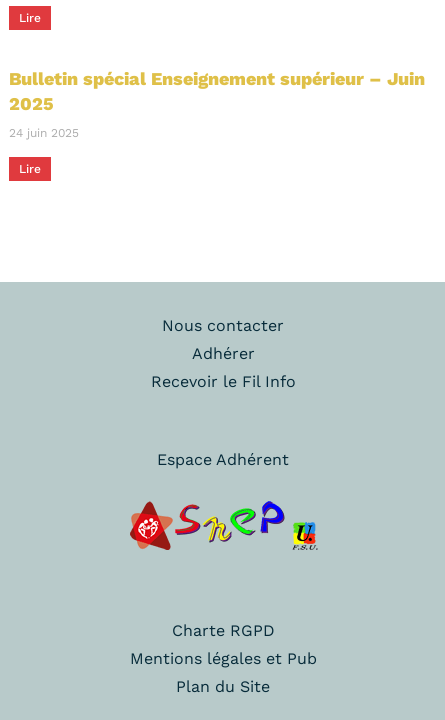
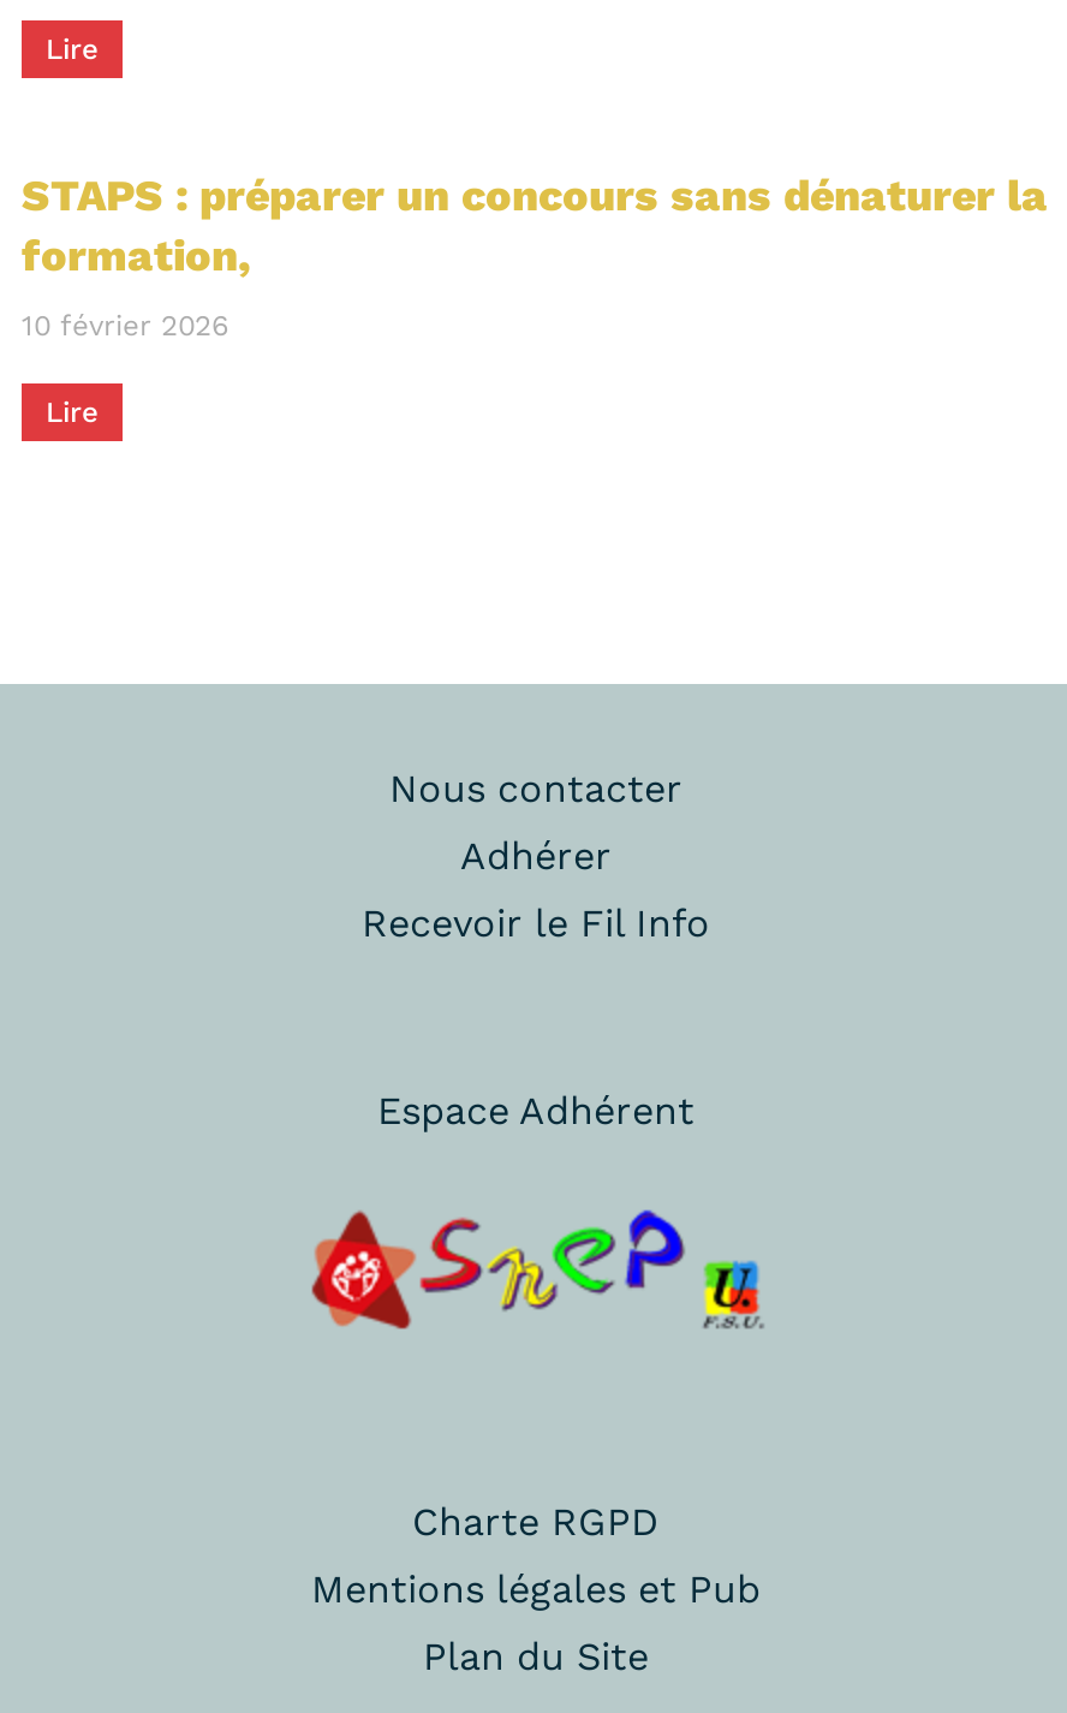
[9,68,425,114] Bulletin spécial Enseignement supérieur – Juin | 2025 -> [22,170,1048,281] STAPS : préparer un concours sans dénaturer la | formation,
[9,126,79,140] 24 juin 2025 -> [22,309,228,343] 10 février 2026

